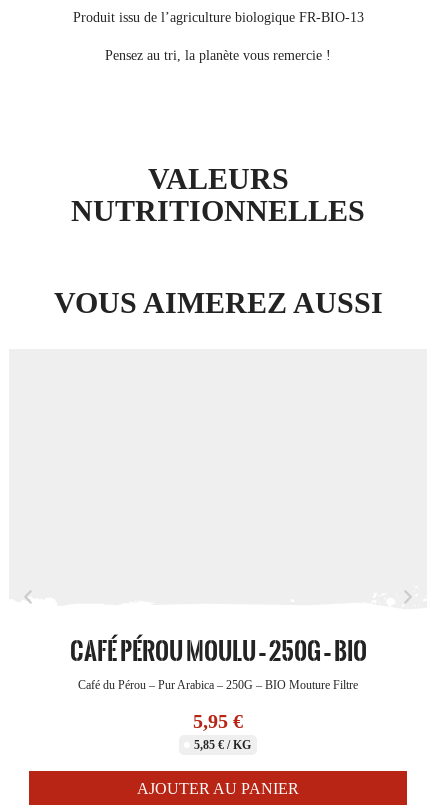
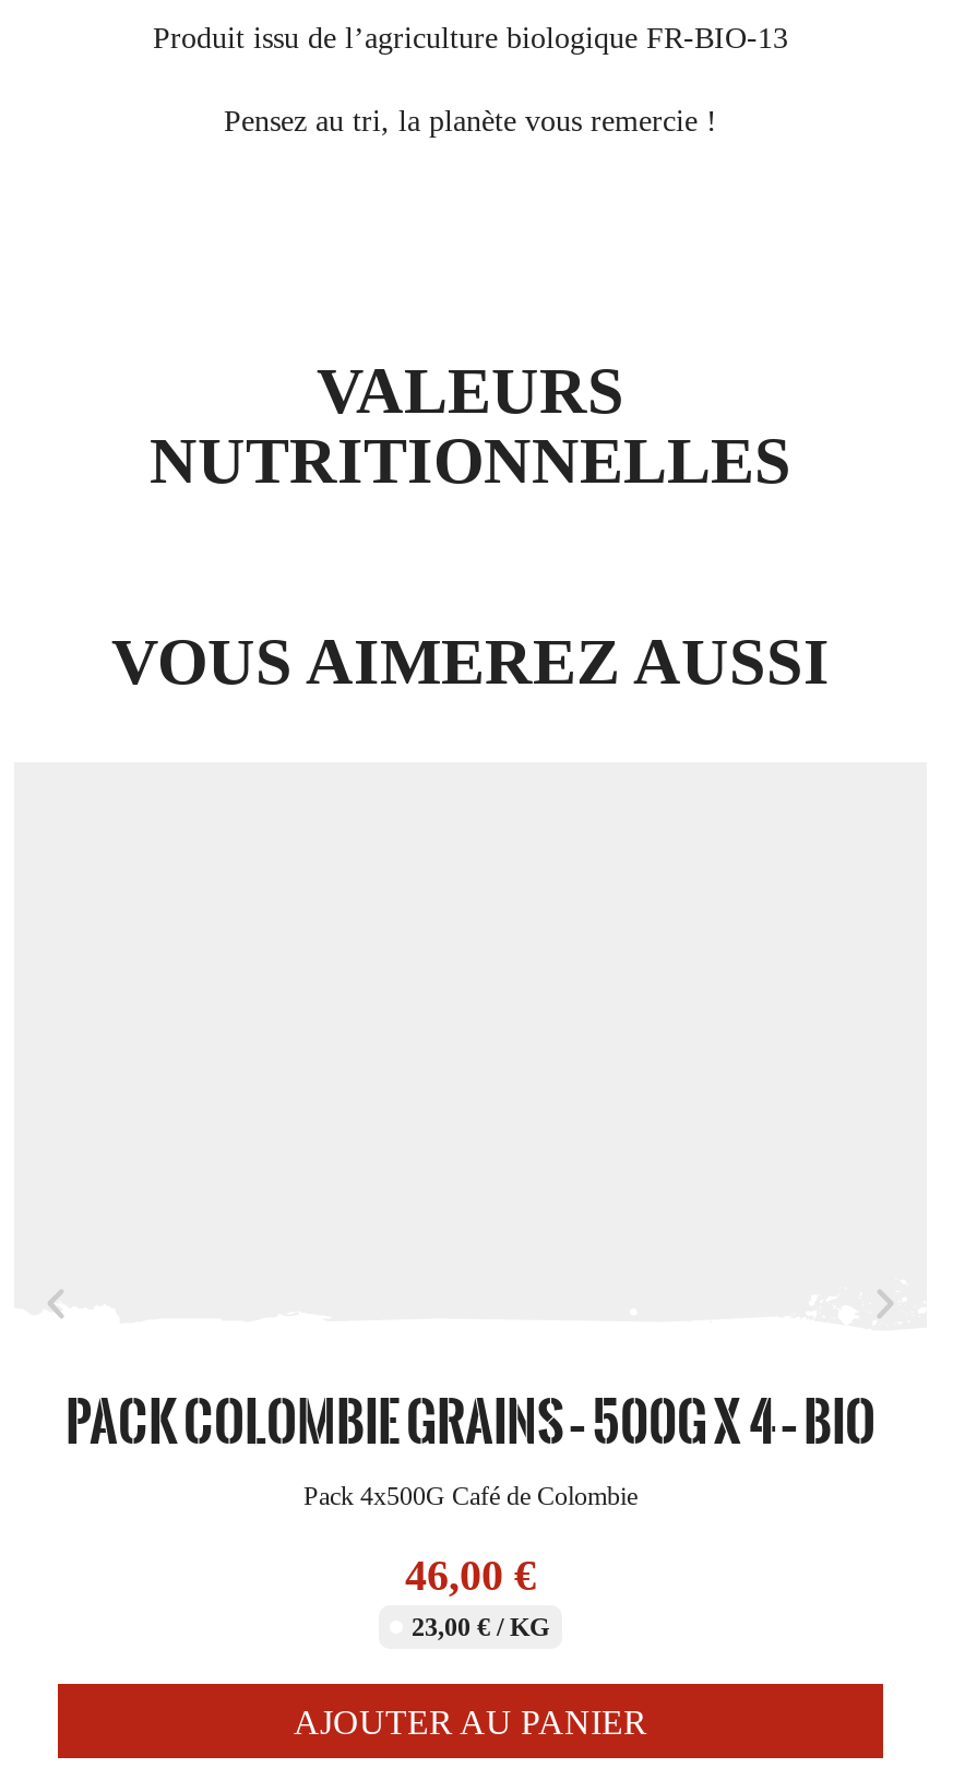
[69,633,366,692] CAFÉ PÉROU MOULU – 250G – BIO | Café du Pérou – Pur Arabica – 250G – BIO Mouture Filtre -> [65,1382,875,1511] PACK COLOMBIE GRAINS – 500G X 4 – BIO | Pack 4x500G Café de Colombie
[193,710,251,752] 5,95 € | 5,85 €/ KG -> [405,1550,549,1642] 46,00 € | 23,00 €/ KG

